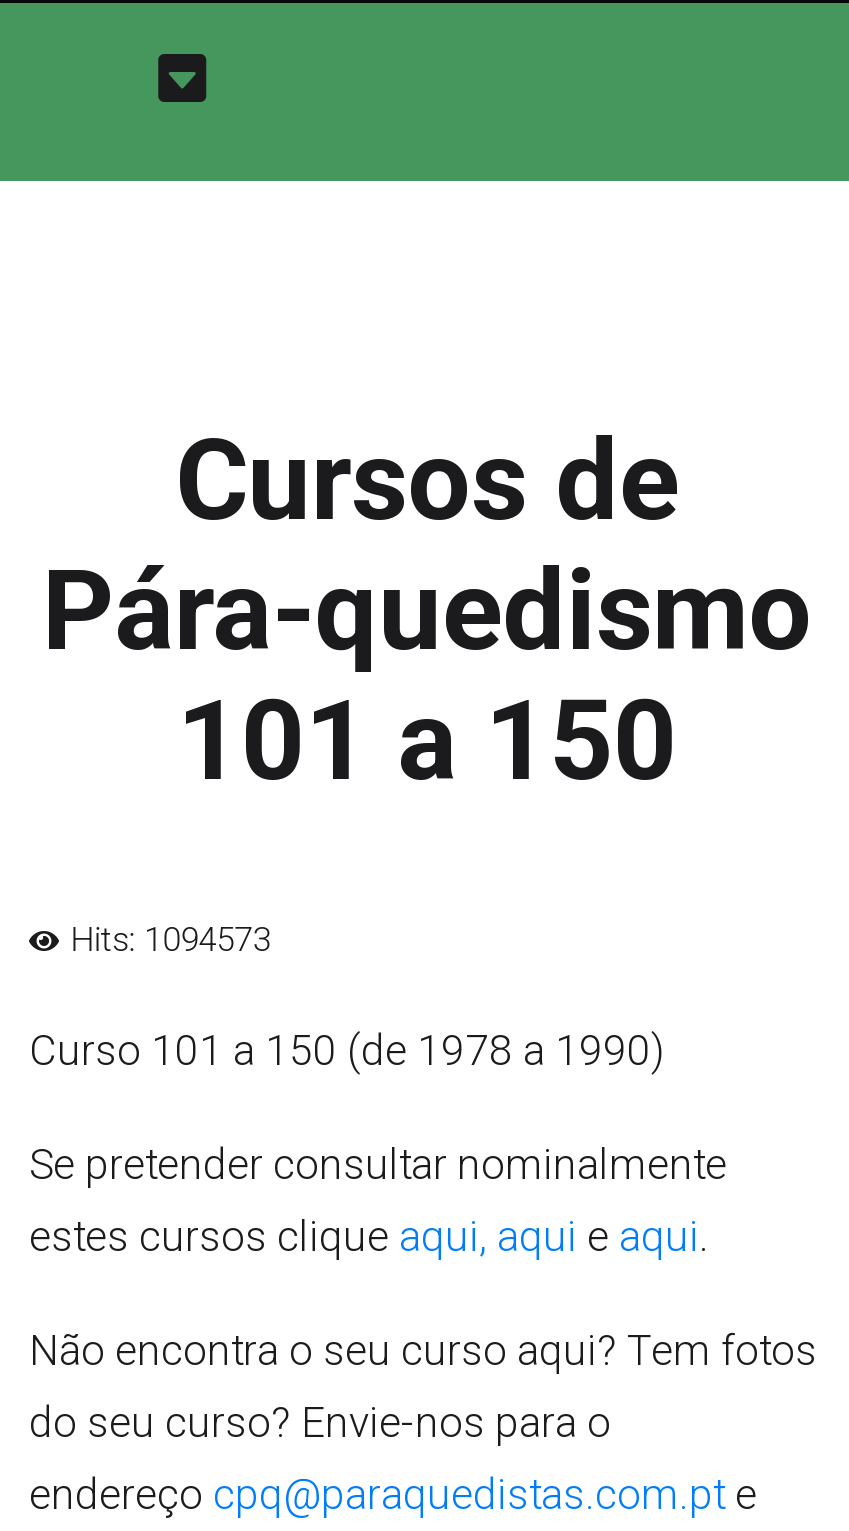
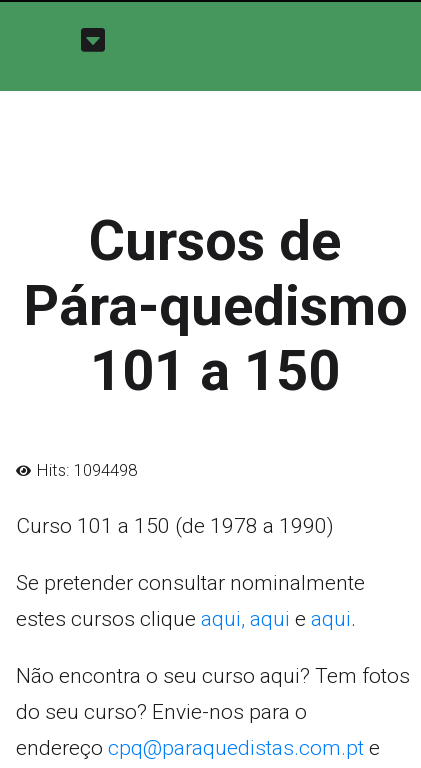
[70,919,270,959] Hits: 1094573 -> [37,460,137,480] Hits: 1094498

